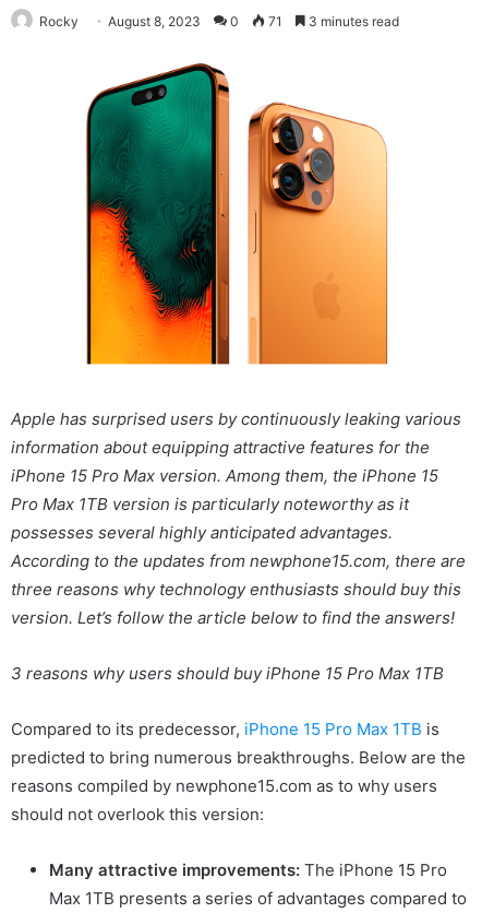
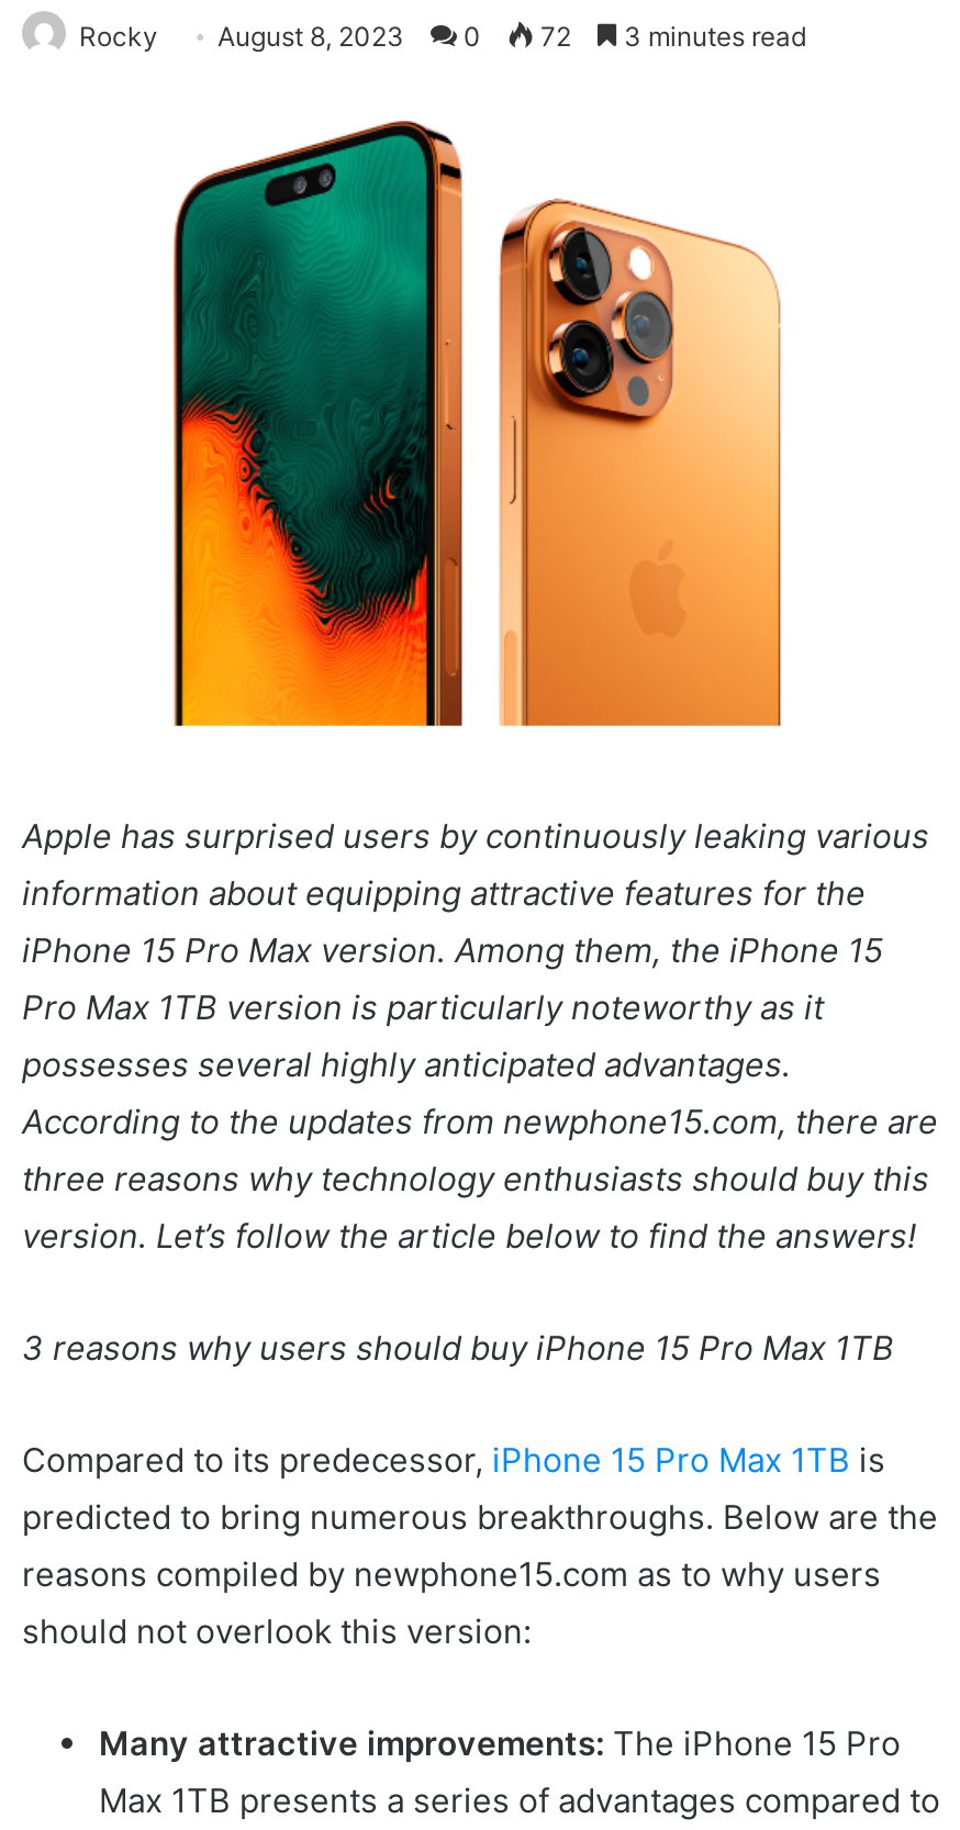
[39,13,399,29] Rocky August 8, 2023 0 71 3 minutes read -> [79,20,806,53] Rocky August 8, 2023 0 72 3 minutes read

